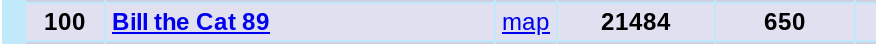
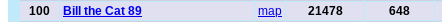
[502,8,671,36] map 21484 -> [258,4,342,18] map 21478
[764,8,806,36] 650 -> [389,4,410,18] 648

